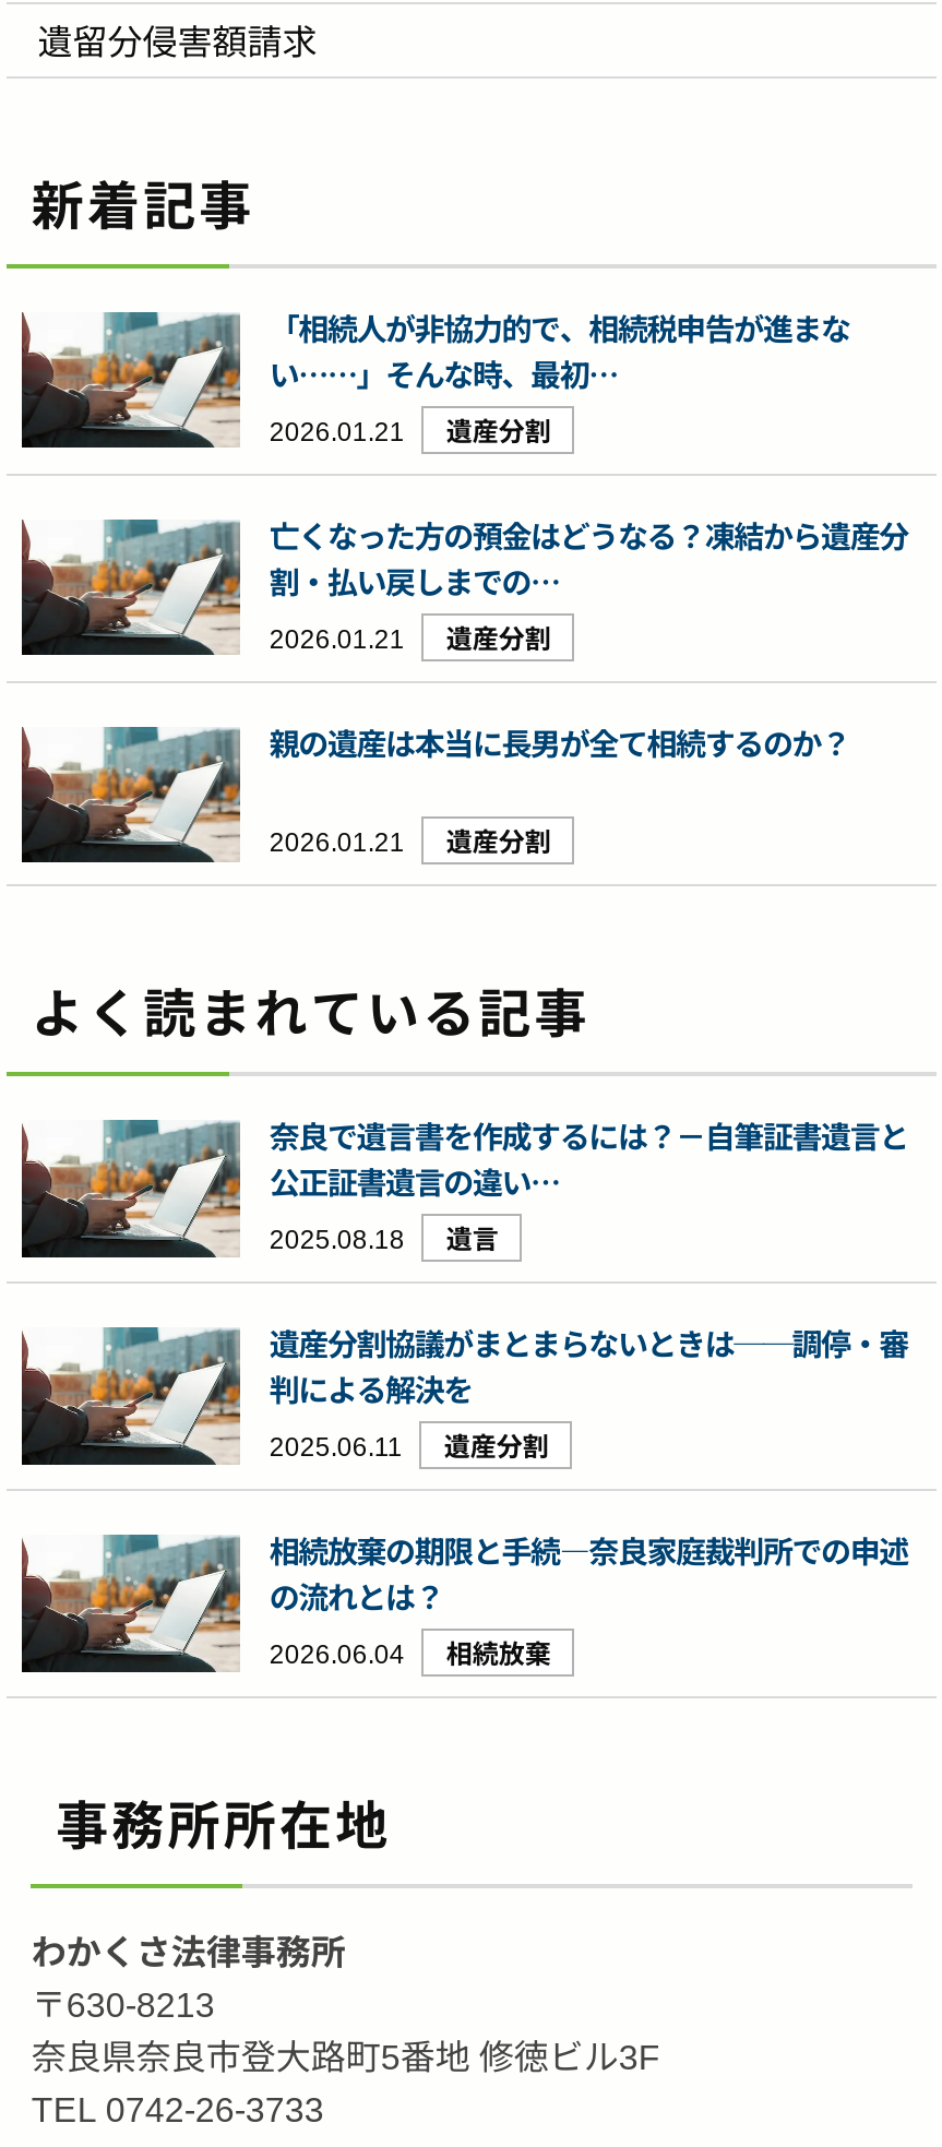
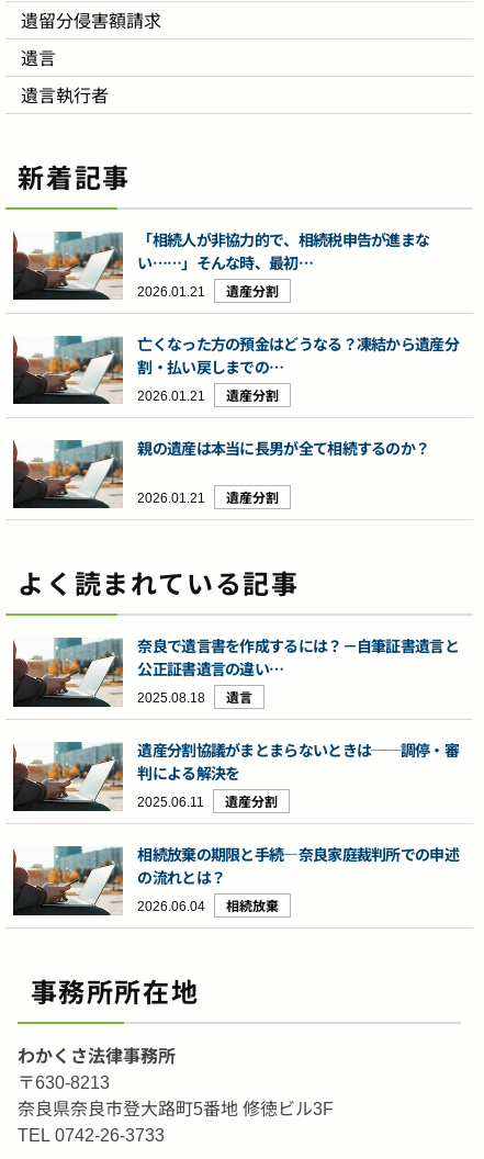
none -> [21,44,109,108] 遺言 | 遺言執行者

